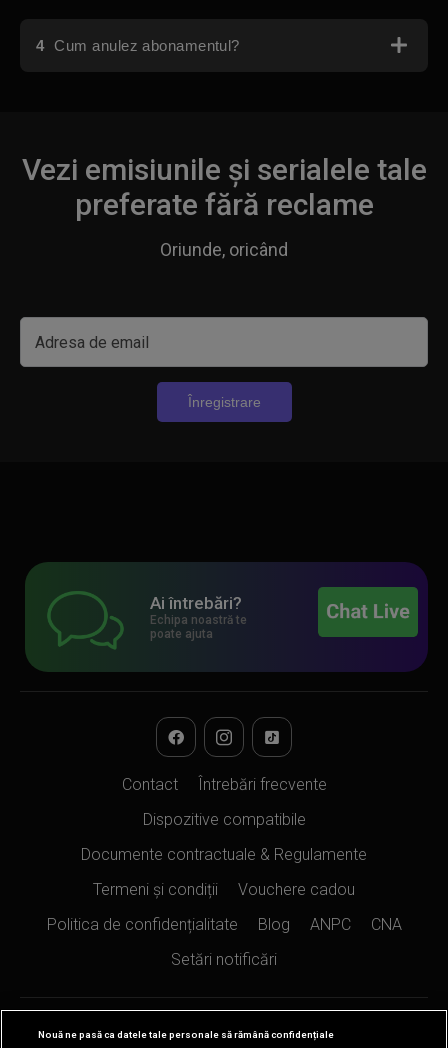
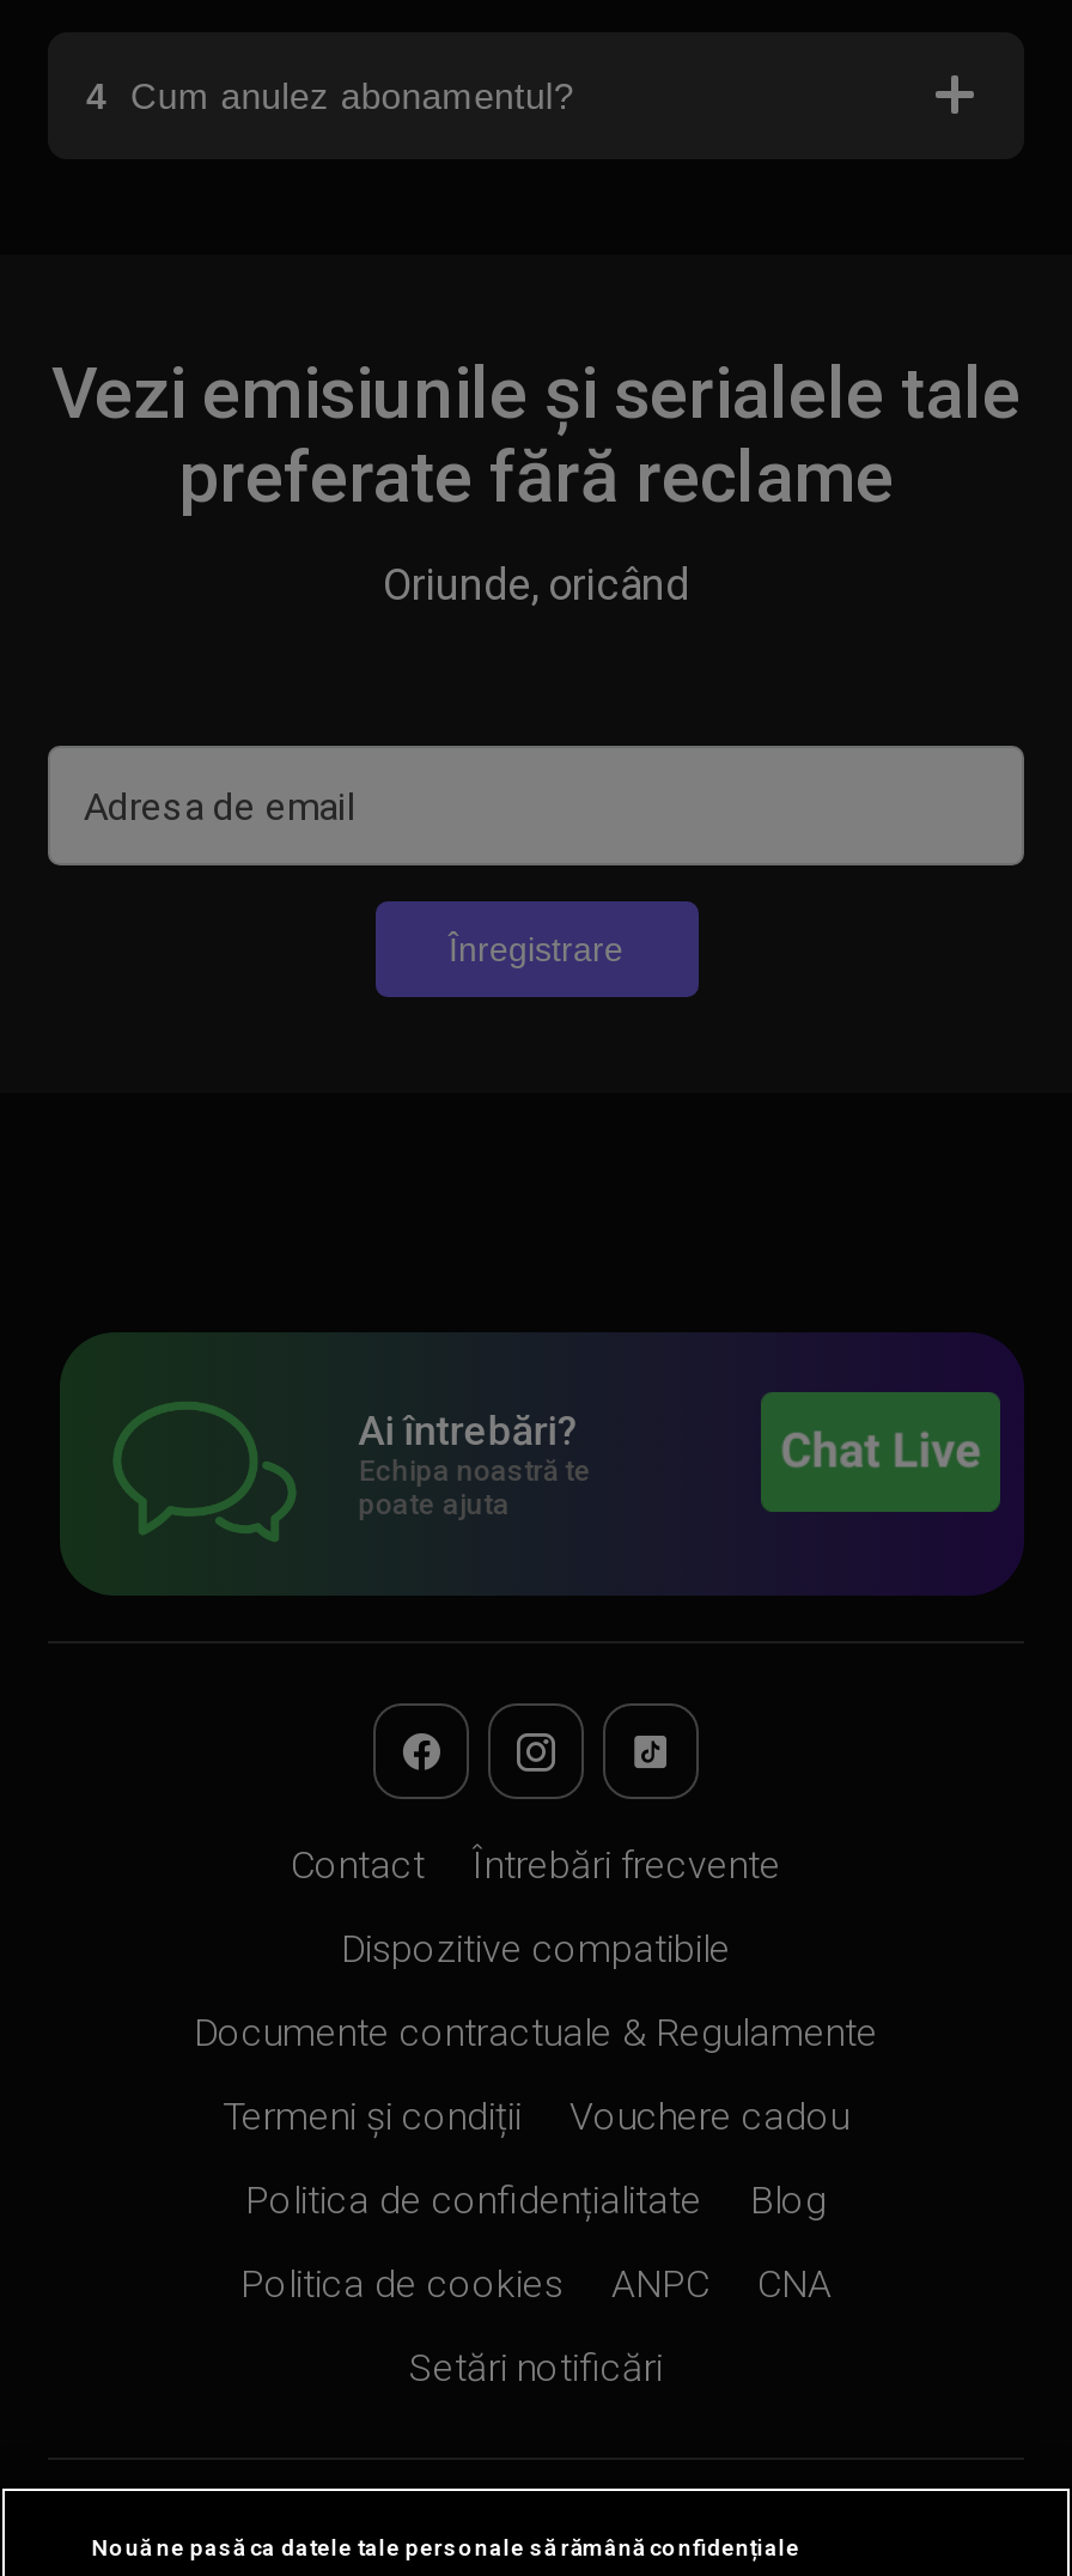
none -> [240,2261,564,2307] Politica de cookies

